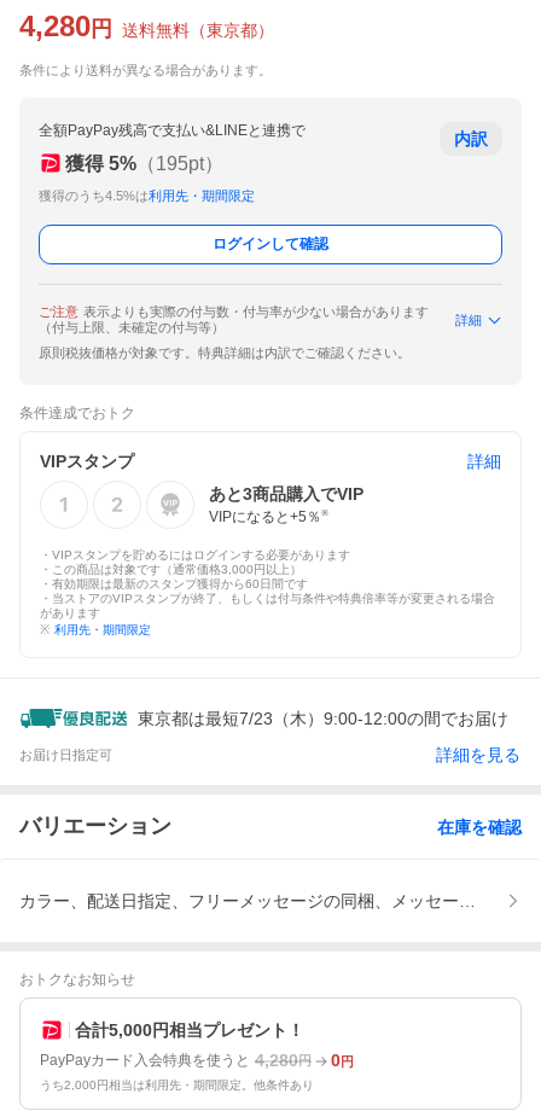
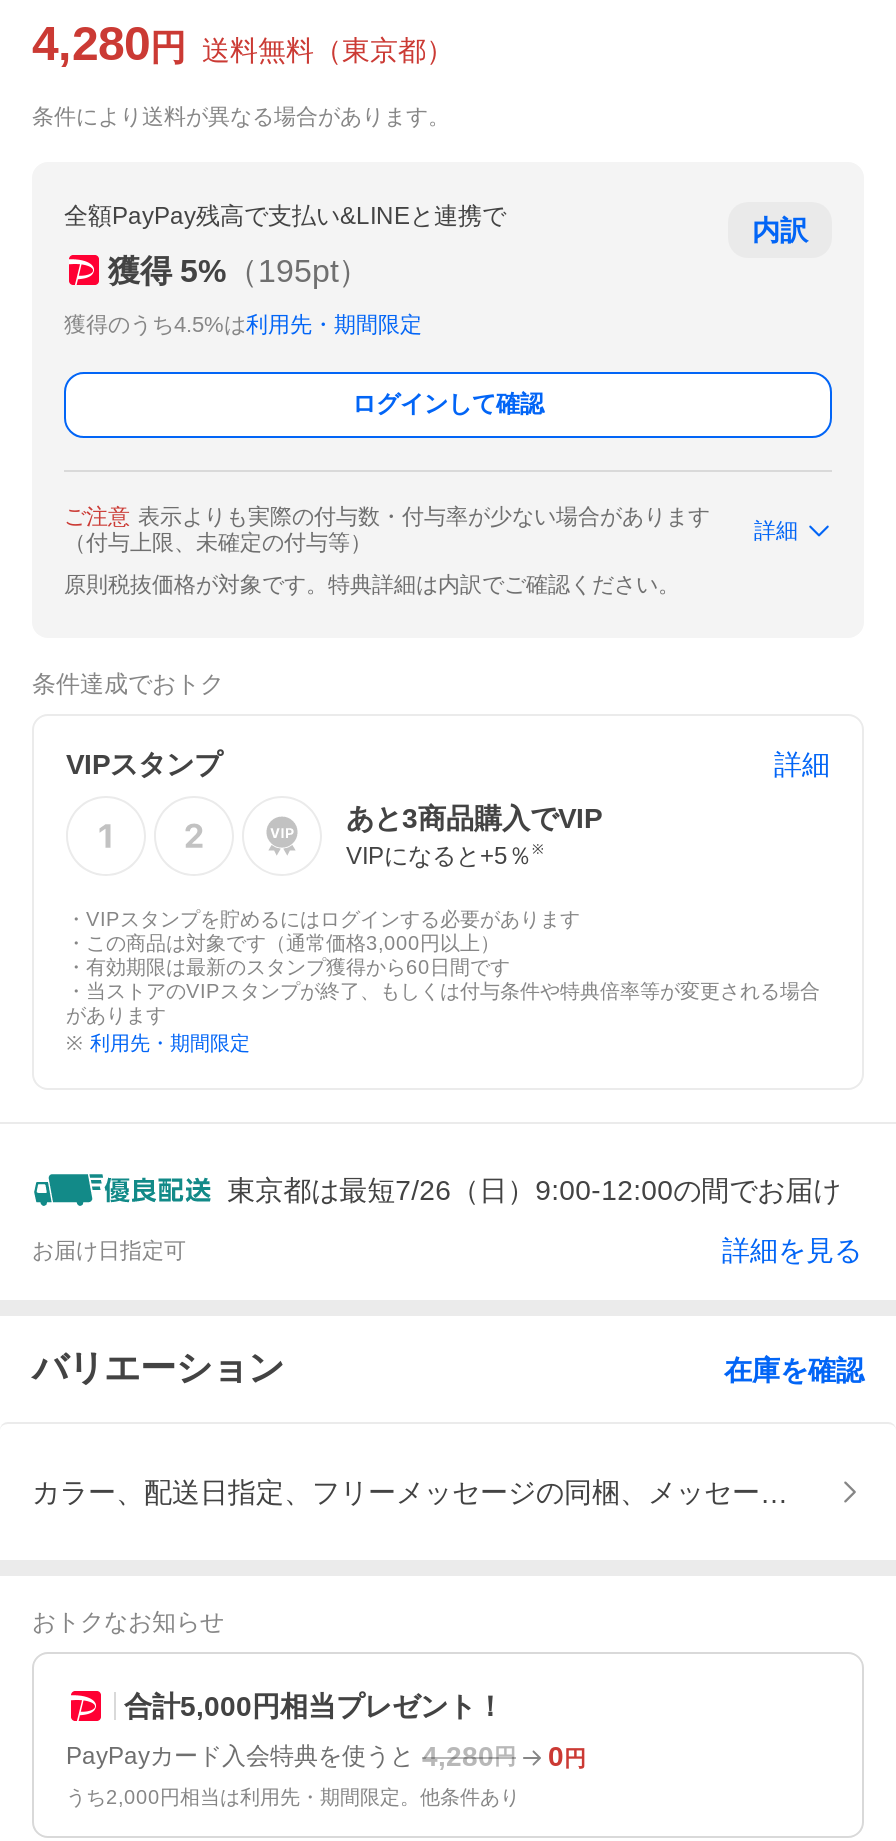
[137,709,508,728] 東京都は最短7/23（木）9:00-12:00の間でお届け -> [227,1174,841,1206] 東京都は最短7/26（日）9:00-12:00の間でお届け

